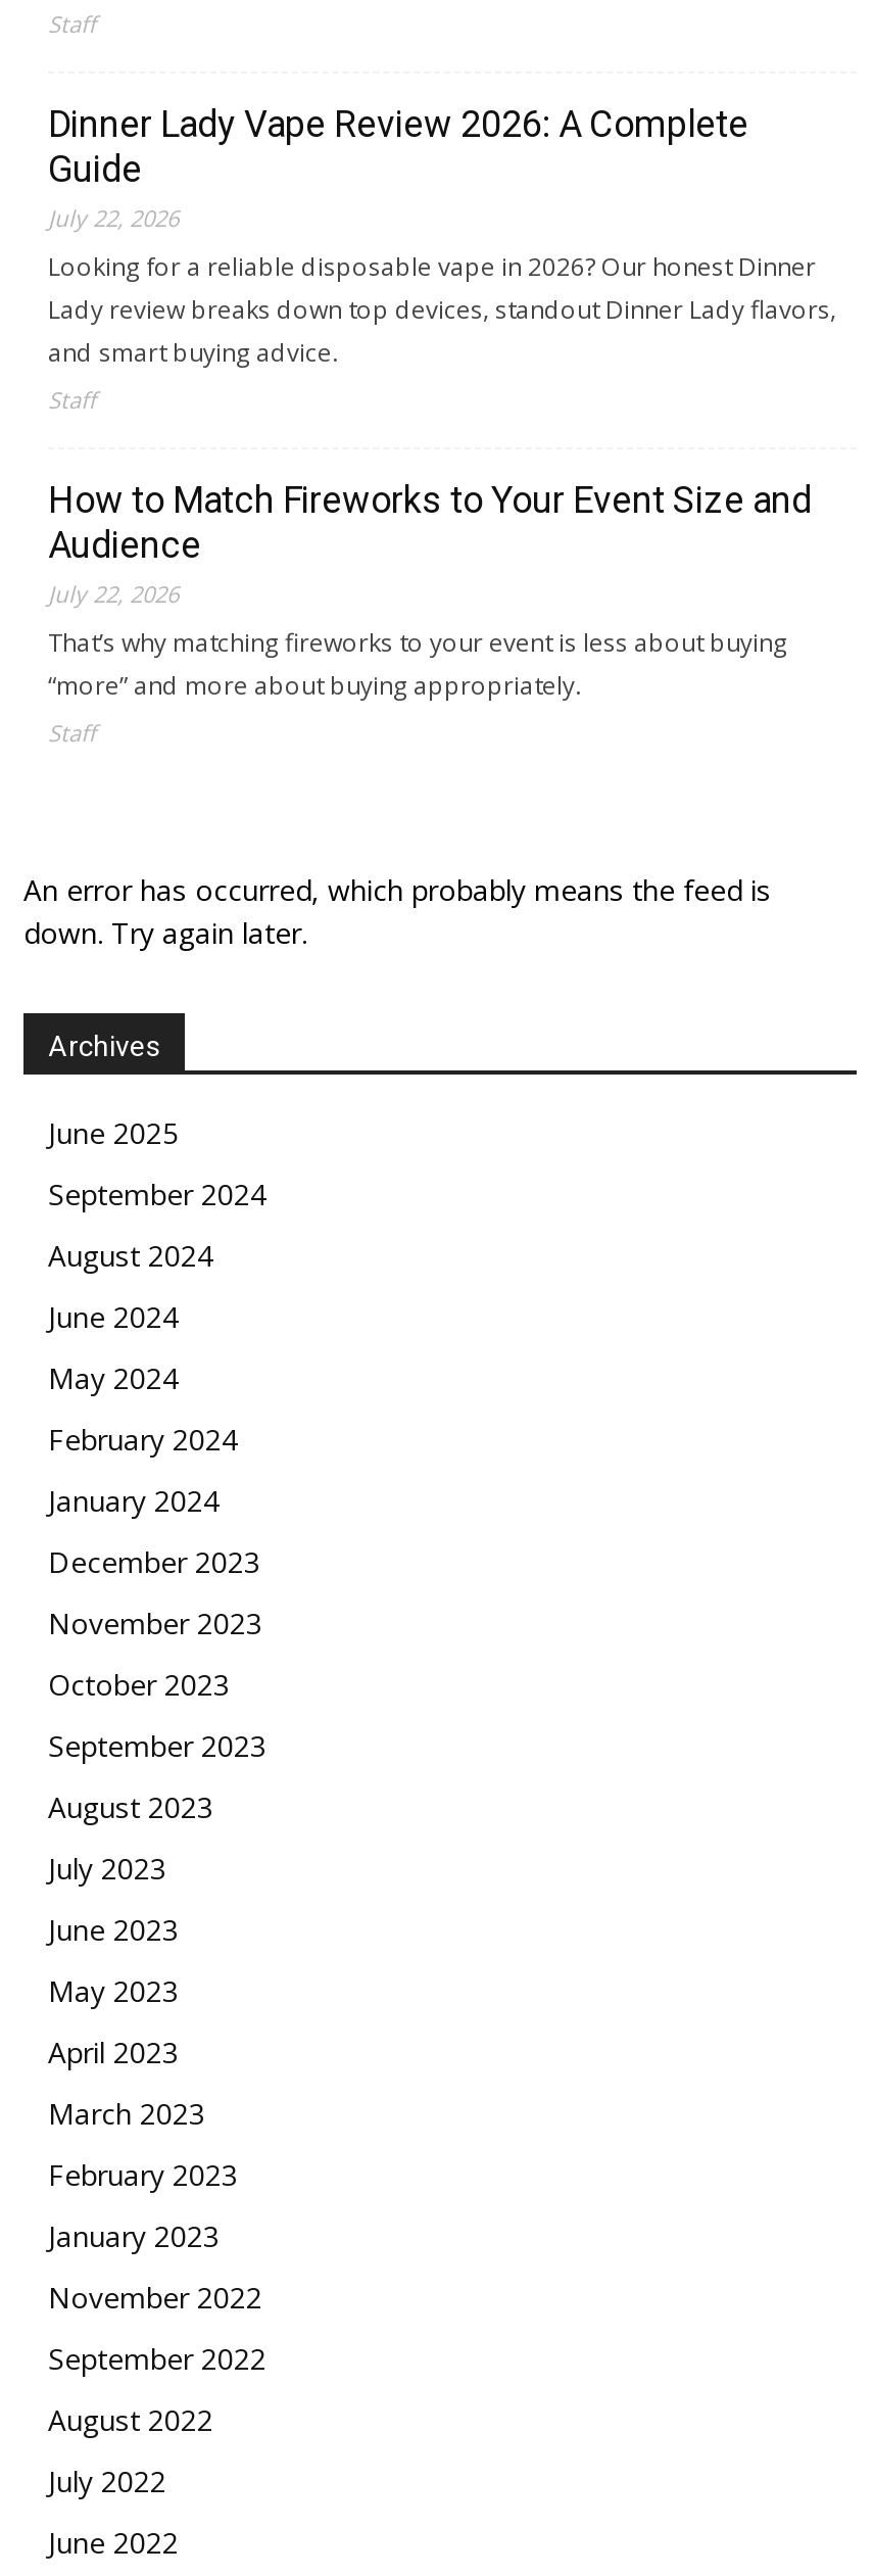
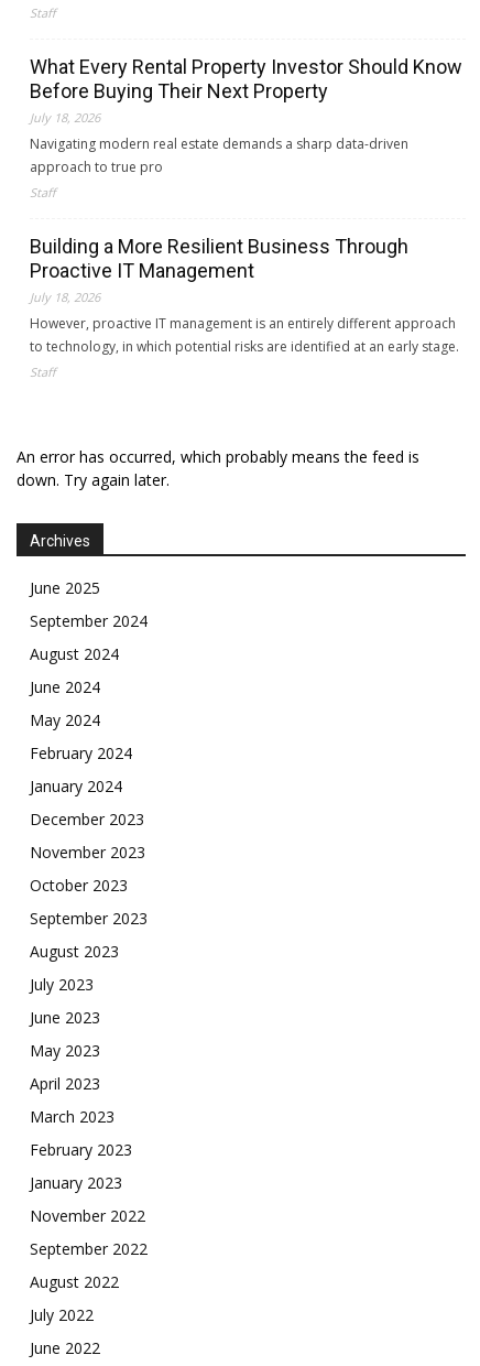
[48,102,748,232] Dinner Lady Vape Review 2026: A Complete | Guide | July 22, 2026 -> [30,55,462,125] What Every Rental Property Investor Should Know | Before Buying Their Next Property | July 18, 2026
[48,249,836,369] Looking for a reliable disposable vape in 2026? Our honest Dinner | Lady review breaks down top devices, standout Dinner Lady flavors, | and smart buying advice. -> [30,134,408,176] Navigating modern real estate demands a sharp data-driven | approach to true pro
[48,477,812,608] How to Match Fireworks to Your Event Size and | Audience | July 22, 2026 -> [30,234,408,305] Building a More Resilient Business Through | Proactive IT Management | July 18, 2026
[48,624,787,702] That’s why matching fireworks to your event is less about buying | “more” and more about buying appropriately. -> [30,314,459,355] However, proactive IT management is an entirely different approach | to technology, in which potential risks are identified at an early stage.

